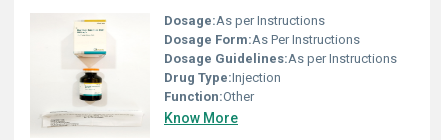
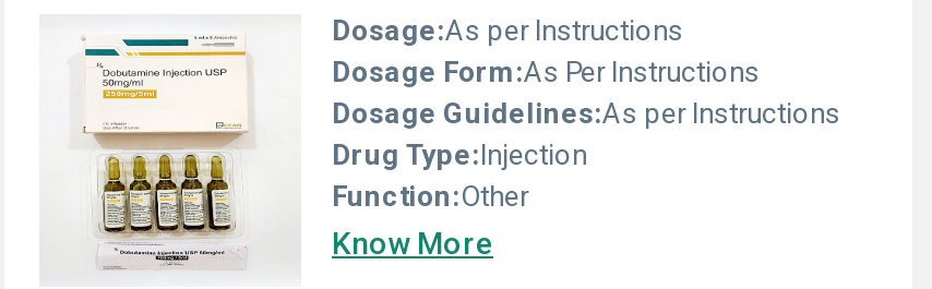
[40,18,142,130] [image] -> [65,27,255,272] [image]

